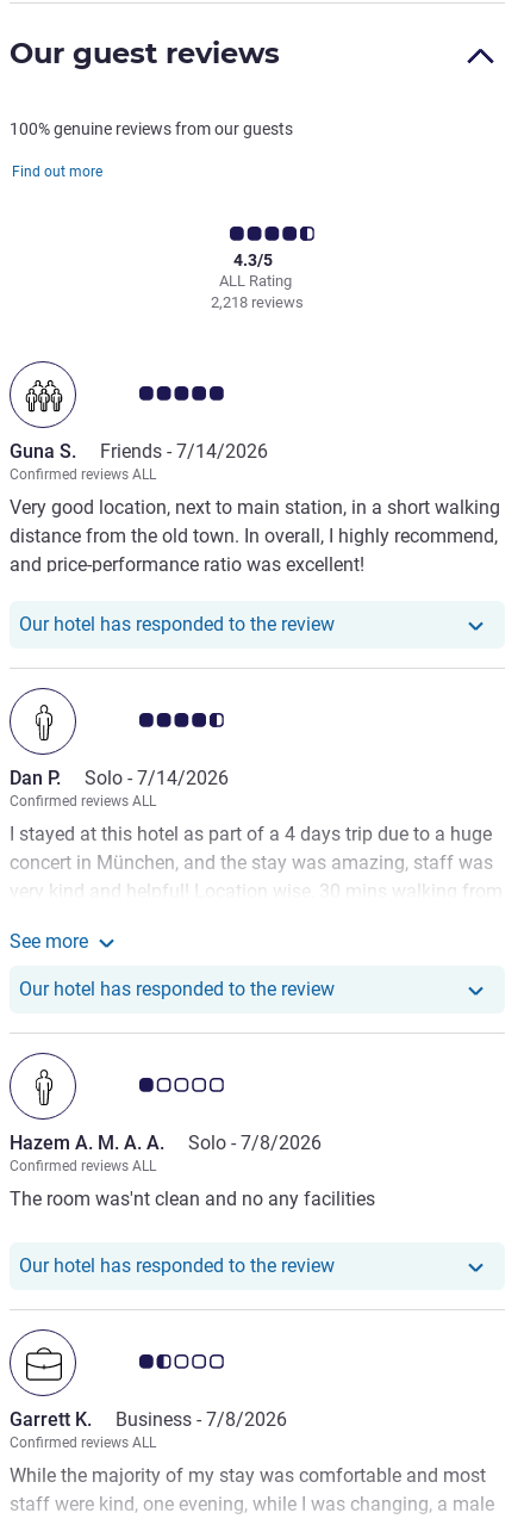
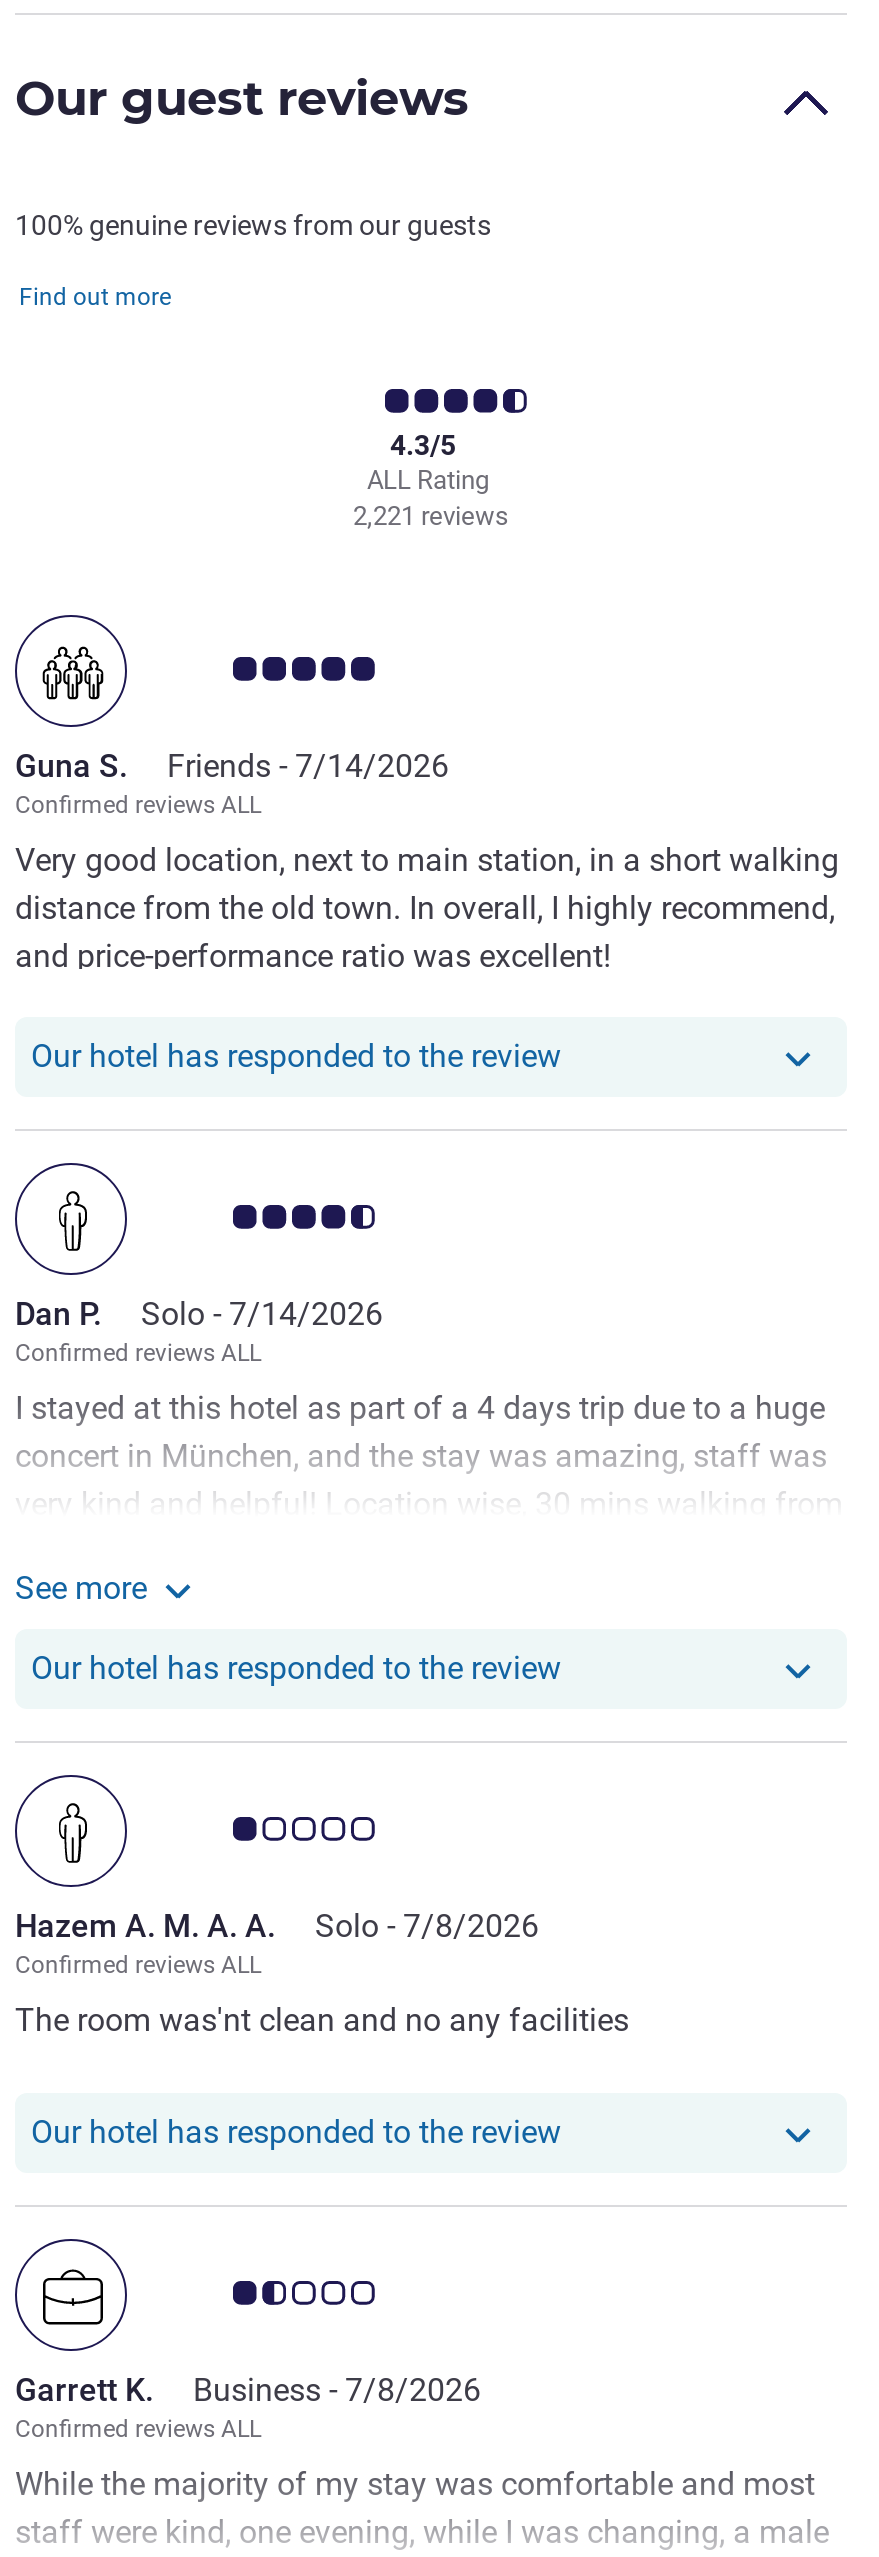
[211,293,304,311] 2,218 reviews -> [353,500,509,530] 2,221 reviews

